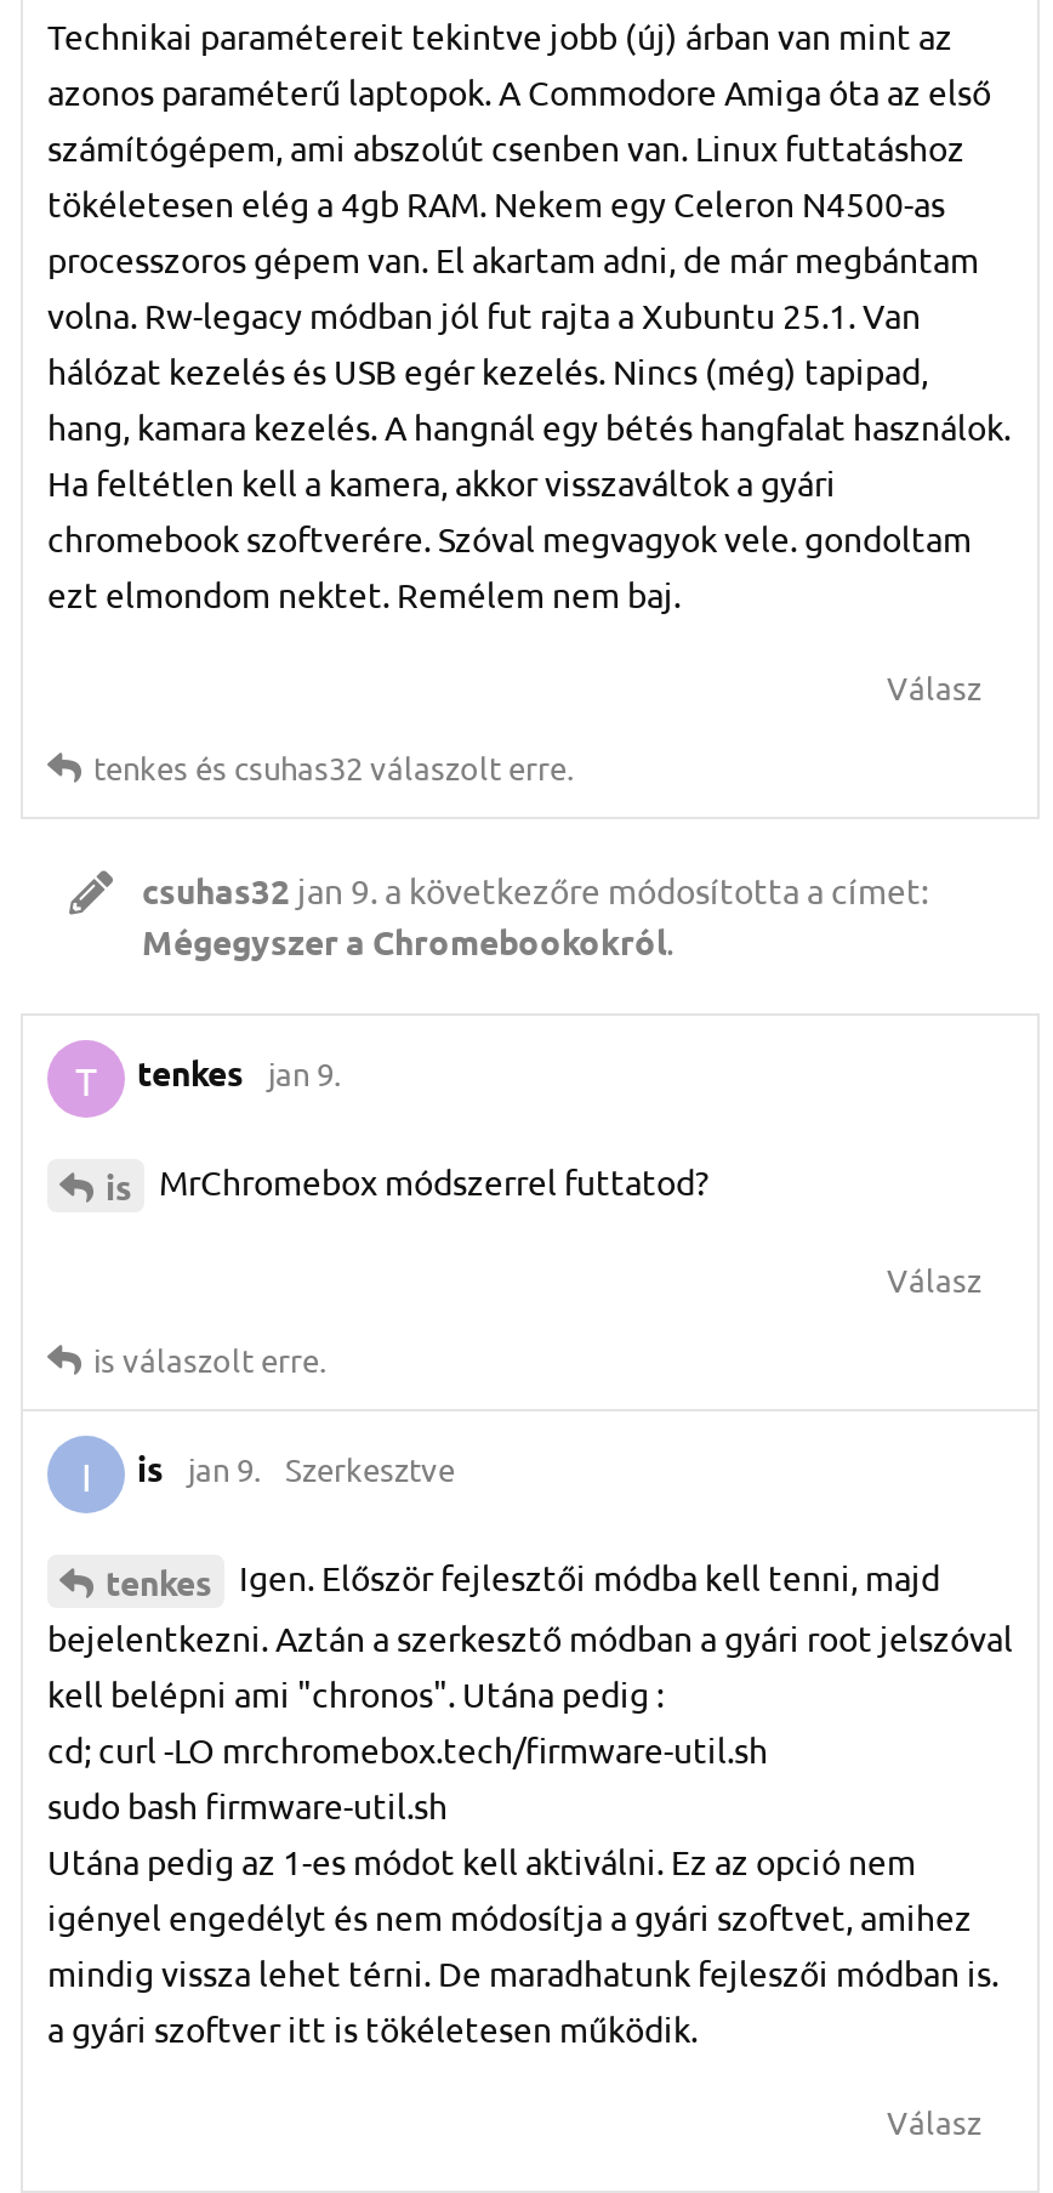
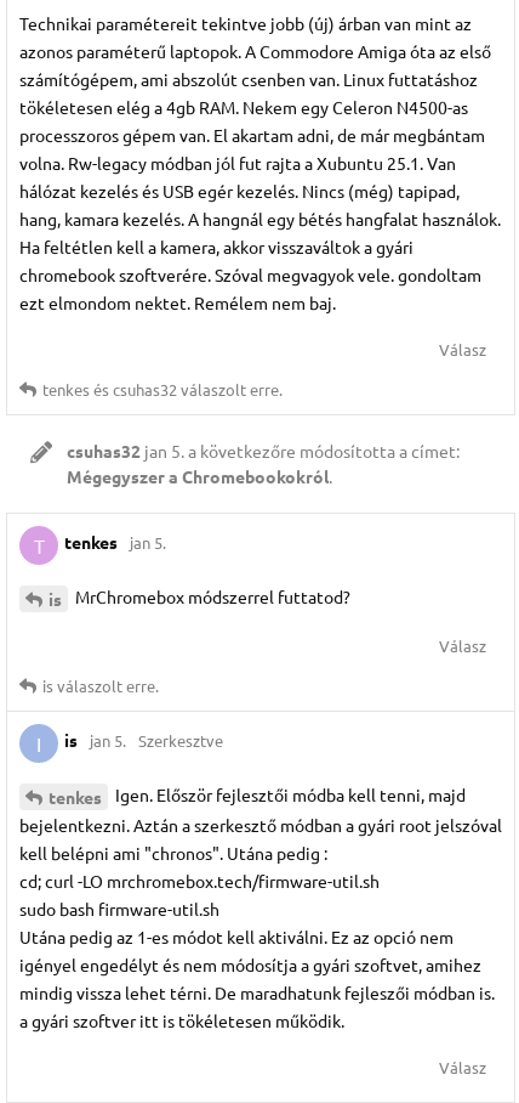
[142,867,928,911] csuhas32 jan 9. a következőre módosította a címet: -> [67,439,460,461] csuhas32 jan 5. a következőre módosította a címet:
[75,1051,341,1103] T tenkes jan 9. -> [33,531,166,557] T tenkes jan 5.
[137,1446,455,1490] is jan 9. Szerkesztve -> [64,729,223,751] is jan 5. Szerkesztve

